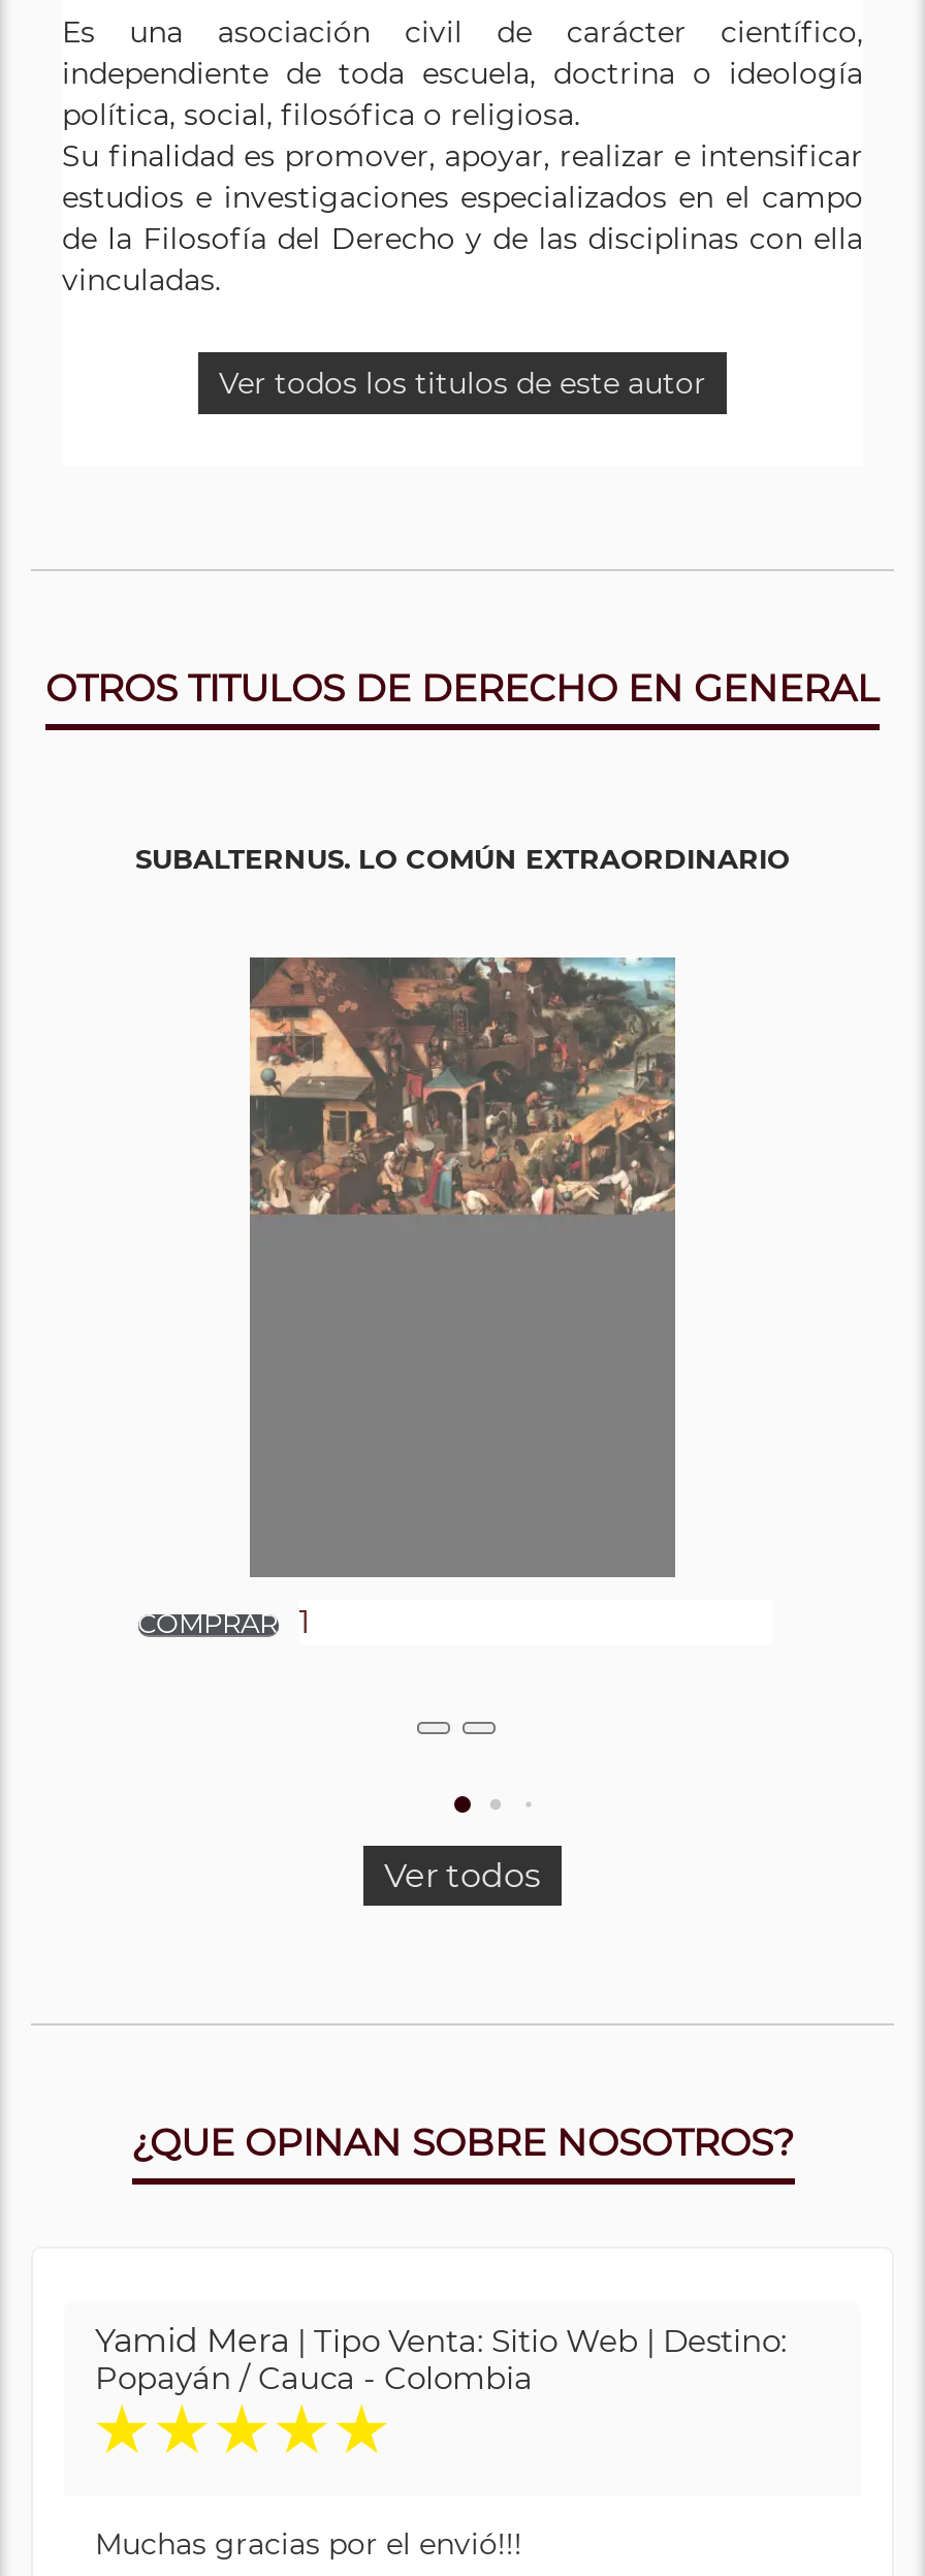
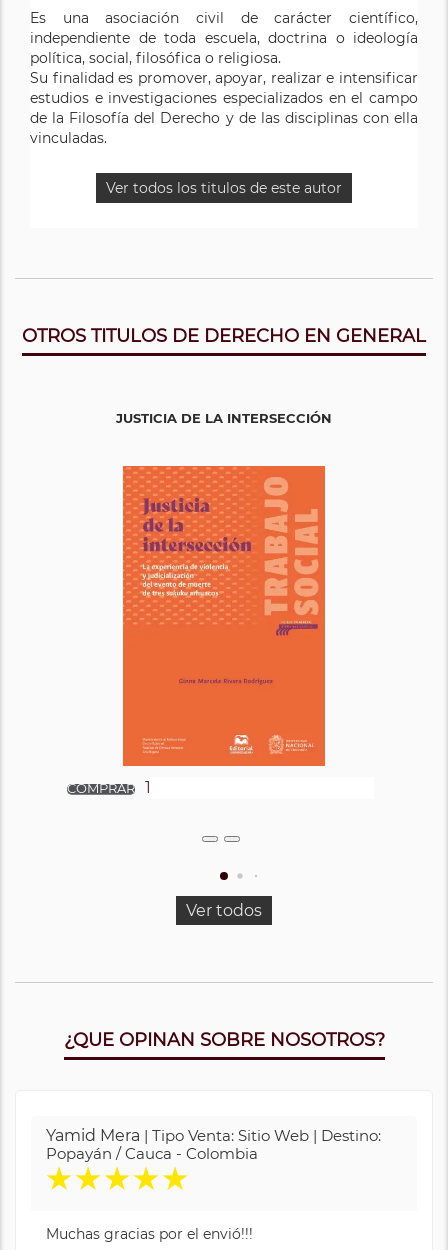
[135,843,790,876] SUBALTERNUS. LO COMÚN EXTRAORDINARIO -> [116,410,332,426] JUSTICIA DE LA INTERSECCIÓN
[248,955,677,1579] [image] -> [121,465,327,767] [image]

